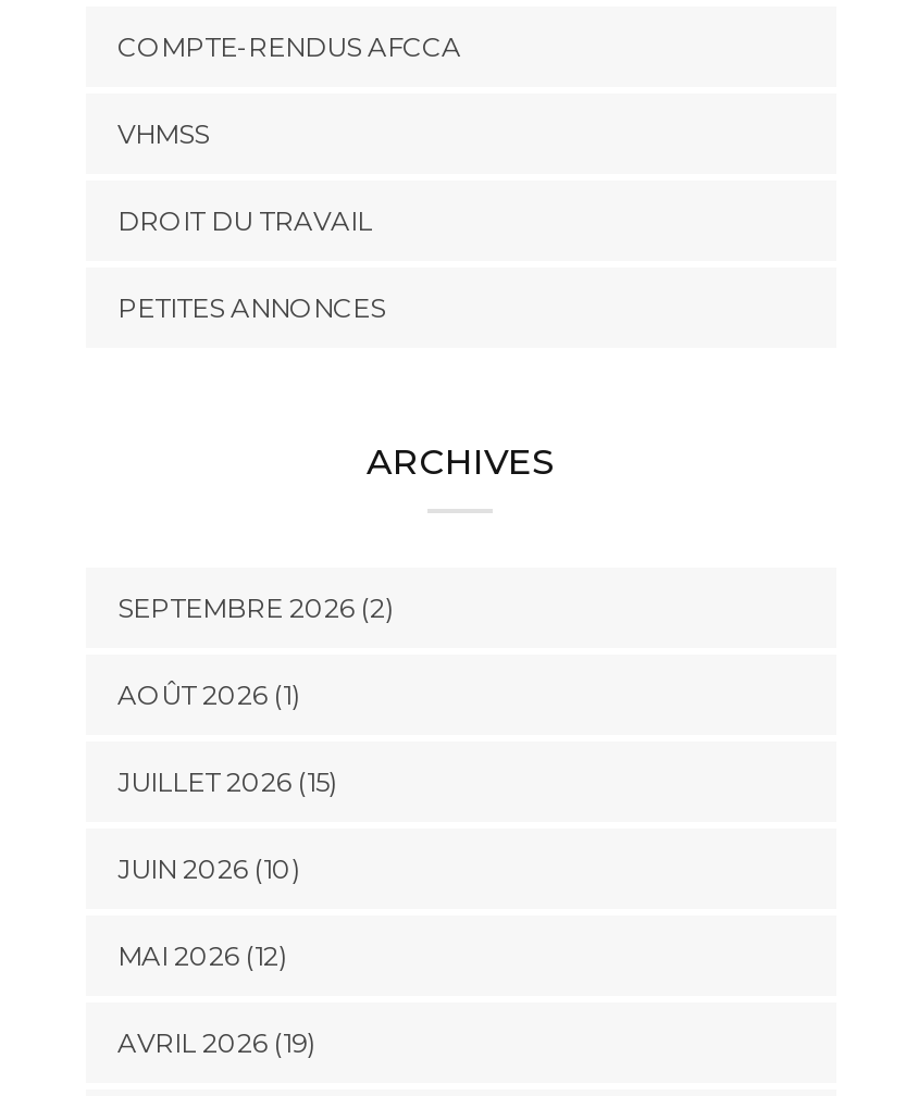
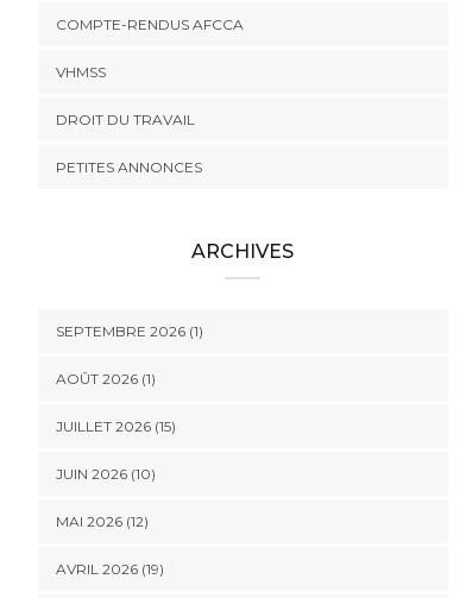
[117,591,394,624] SEPTEMBRE 2026 (2) -> [55,322,203,340] SEPTEMBRE 2026 (1)

